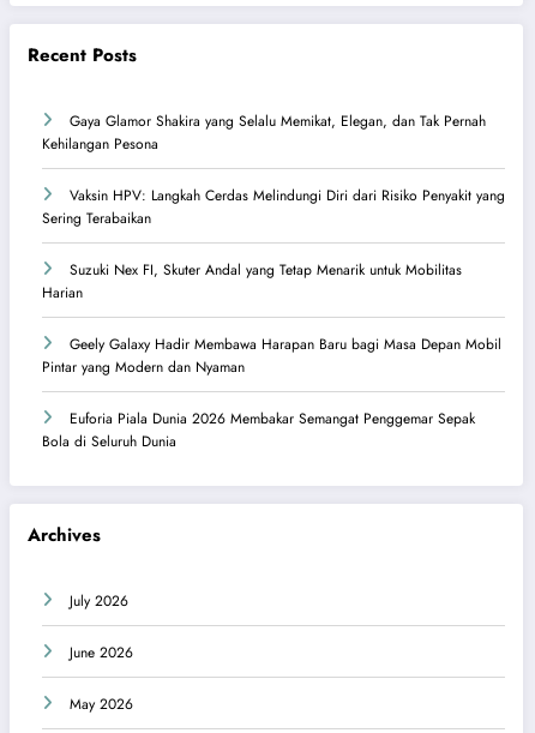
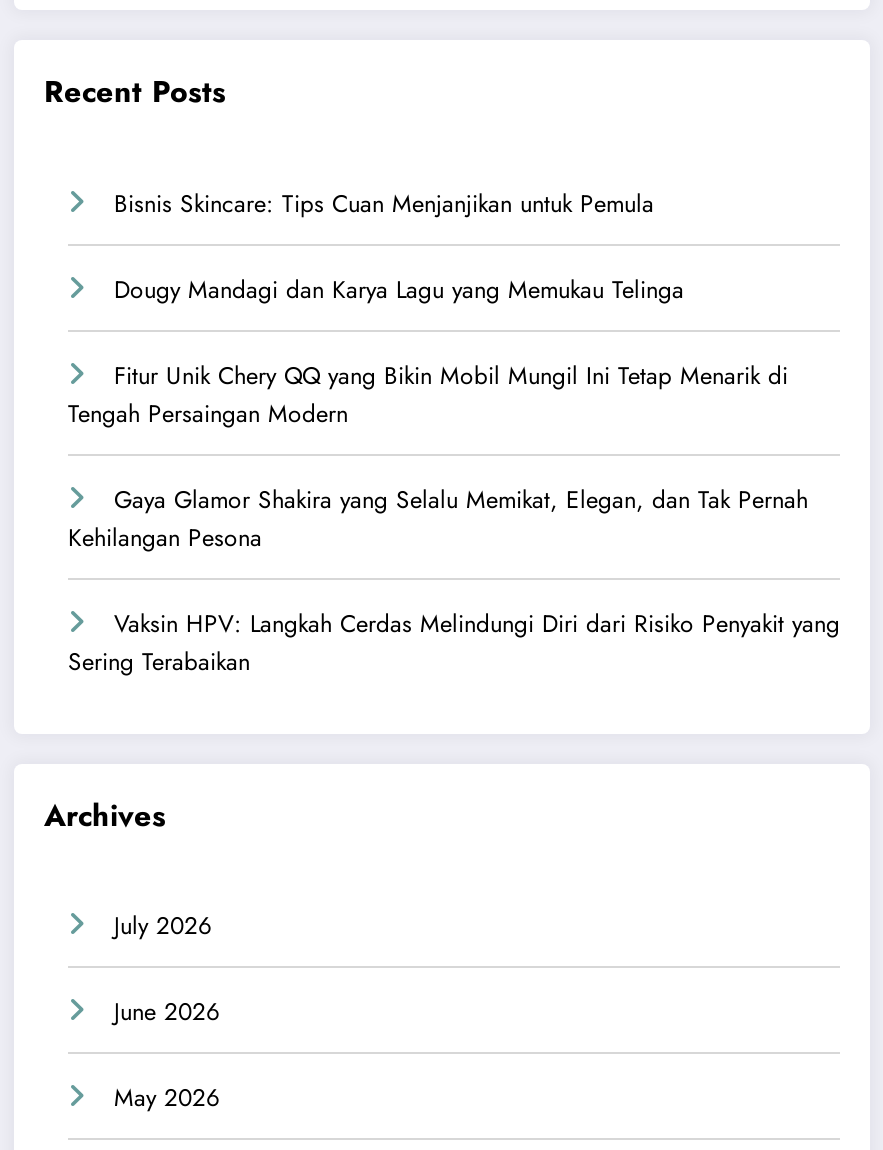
none -> [68,186,788,432] Bisnis Skincare: Tips Cuan Menjanjikan untuk Pemula | Dougy Mandagi dan Karya Lagu yang Memukau Telinga | Fitur Unik Chery QQ yang Bikin Mobil Mungil Ini Tetap Menarik di | Tengah Persaingan Modern
moved [42,111,505,230] -> [68,482,840,680]: Gaya Glamor Shakira yang Selalu Memikat, Elegan, dan Tak Pernah | Kehilangan Pesona | Vaksin HPV: Langkah Cerdas Melindungi Diri dari Risiko Penyakit yang | Sering Terabaikan
[42,260,501,453] Suzuki Nex FI, Skuter Andal yang Tetap Menarik untuk Mobilitas | Harian | Geely Galaxy Hadir Membawa Harapan Baru bagi Masa Depan Mobil | Pintar yang Modern dan Nyaman | Euforia Piala Dunia 2026 Membakar Semangat Penggemar Sepak | Bola di Seluruh Dunia -> none

